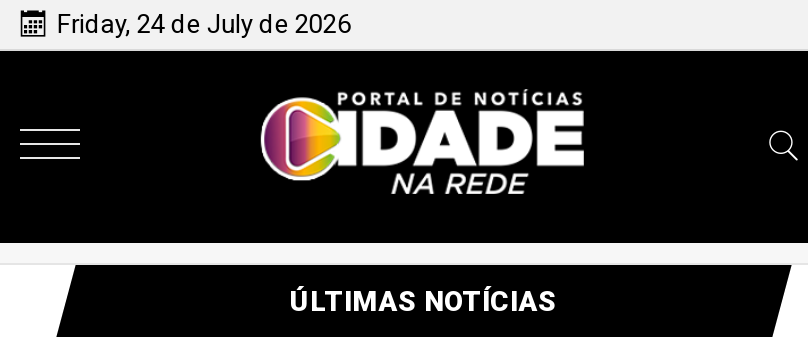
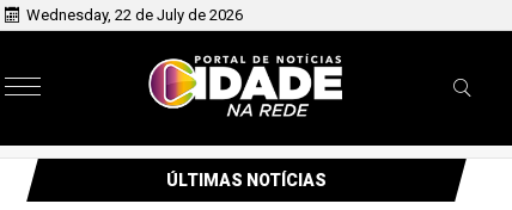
[57,9,351,39] Friday, 24 de July de 2026 -> [27,6,243,24] Wednesday, 22 de July de 2026

